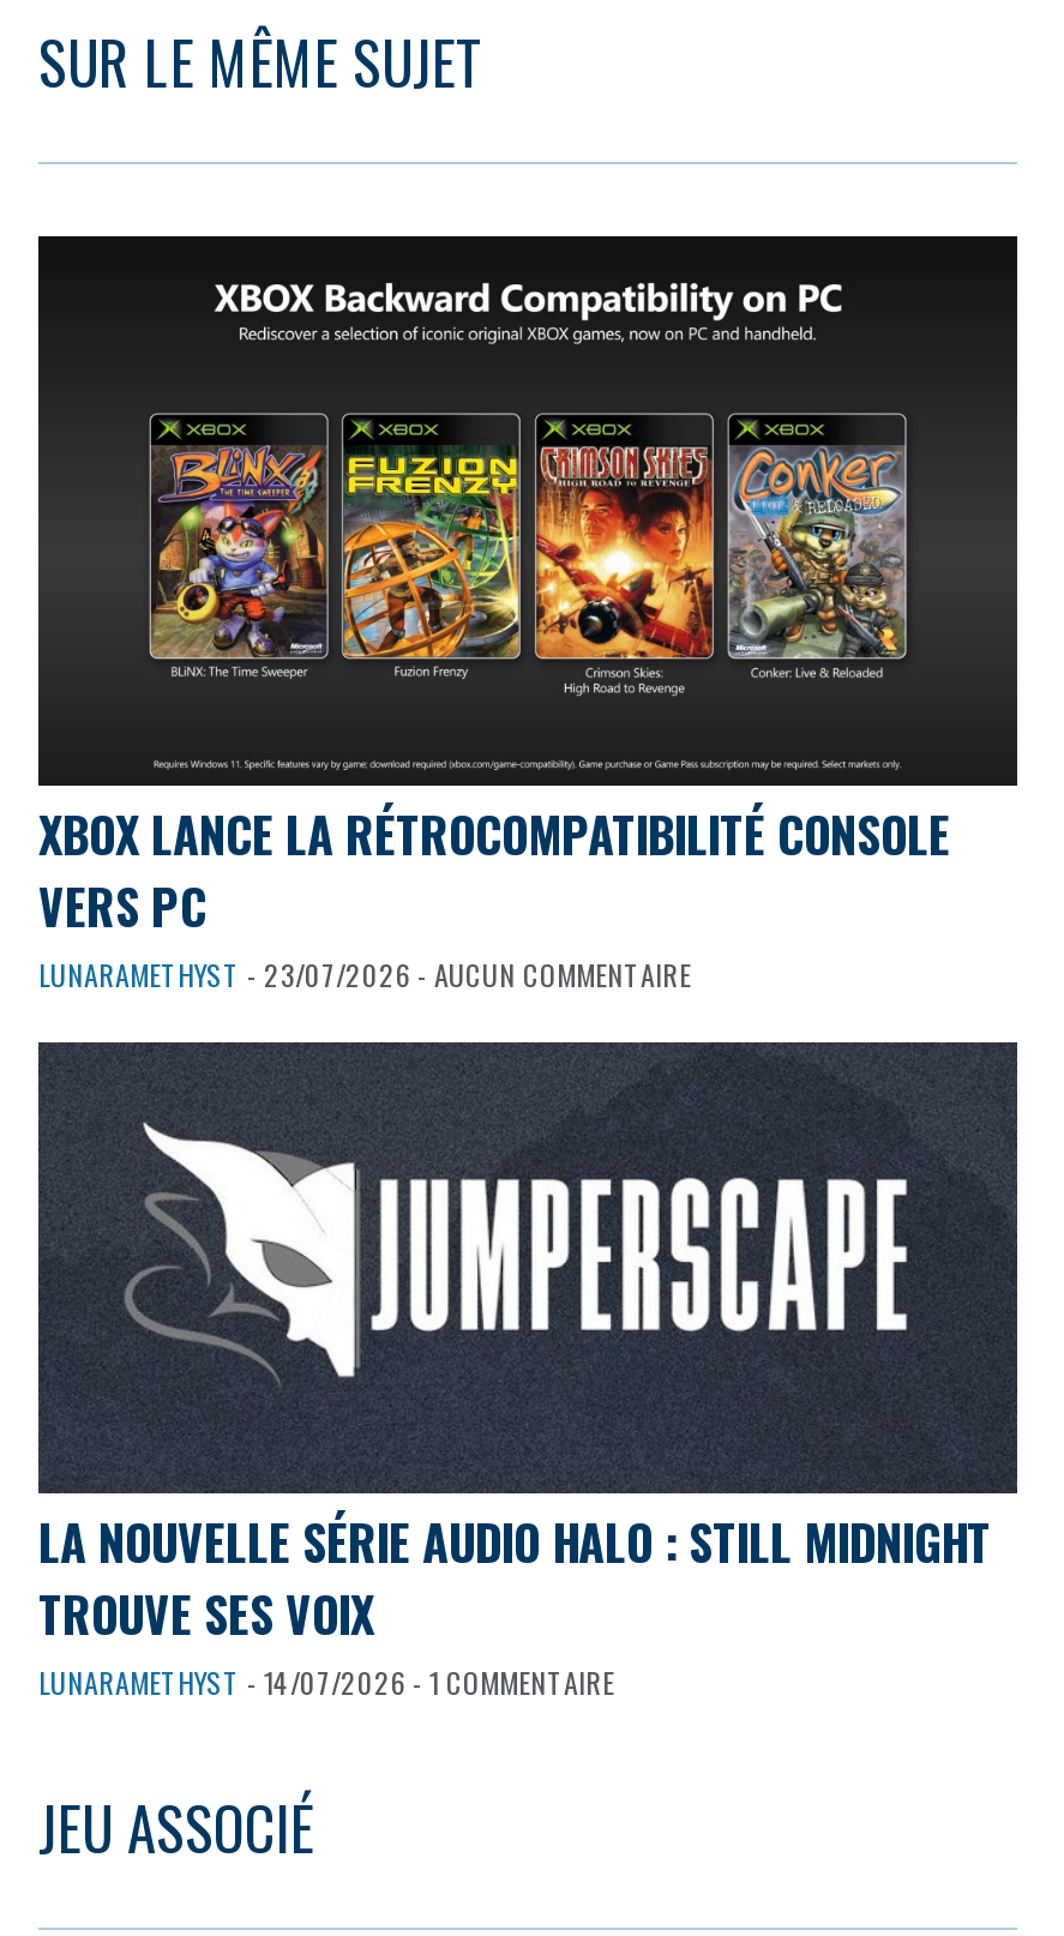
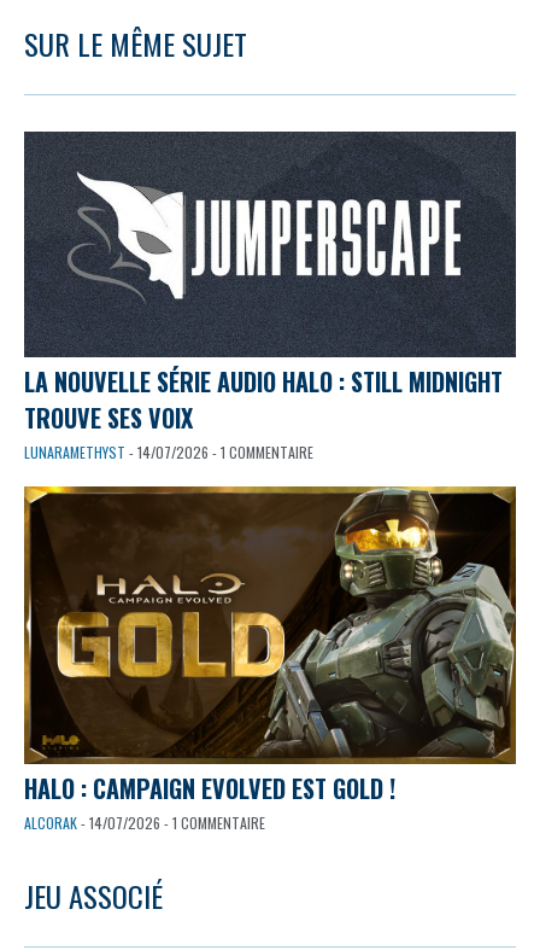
[36,236,1020,996] [image] | XBOX LANCE LA RÉTROCOMPATIBILITÉ CONSOLE | VERS PC | LUNARAMETHYST - 23/07/2026 - AUCUN COMMENTAIRE -> none
moved [38,1042,1015,1702] -> [24,132,515,463]: [image] | LA NOUVELLE SÉRIE AUDIO HALO : STILL MIDNIGHT | TROUVE SES VOIX | LUNARAMETHYST - 14/07/2026 - 1 COMMENTAIRE
none -> [23,485,517,833] [image] | HALO : CAMPAIGN EVOLVED EST GOLD ! | ALCORAK - 14/07/2026 - 1 COMMENTAIRE

